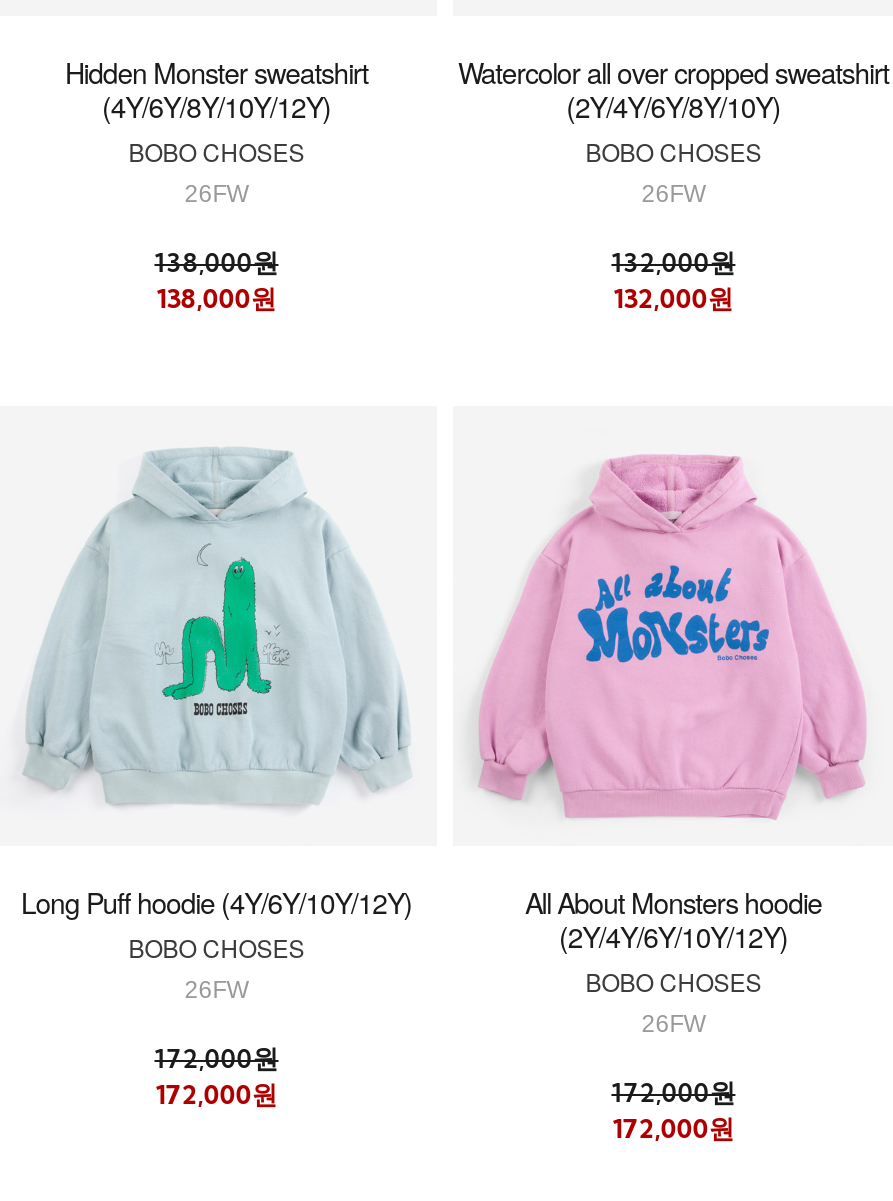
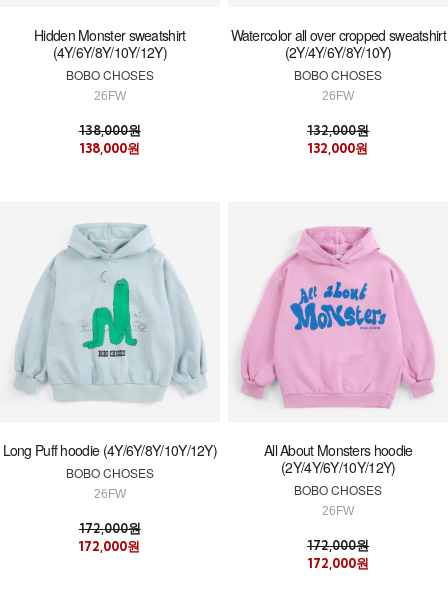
[21,881,412,921] Long Puff hoodie (4Y/6Y/10Y/12Y) -> [2,440,217,460] Long Puff hoodie (4Y/6Y/8Y/10Y/12Y)

